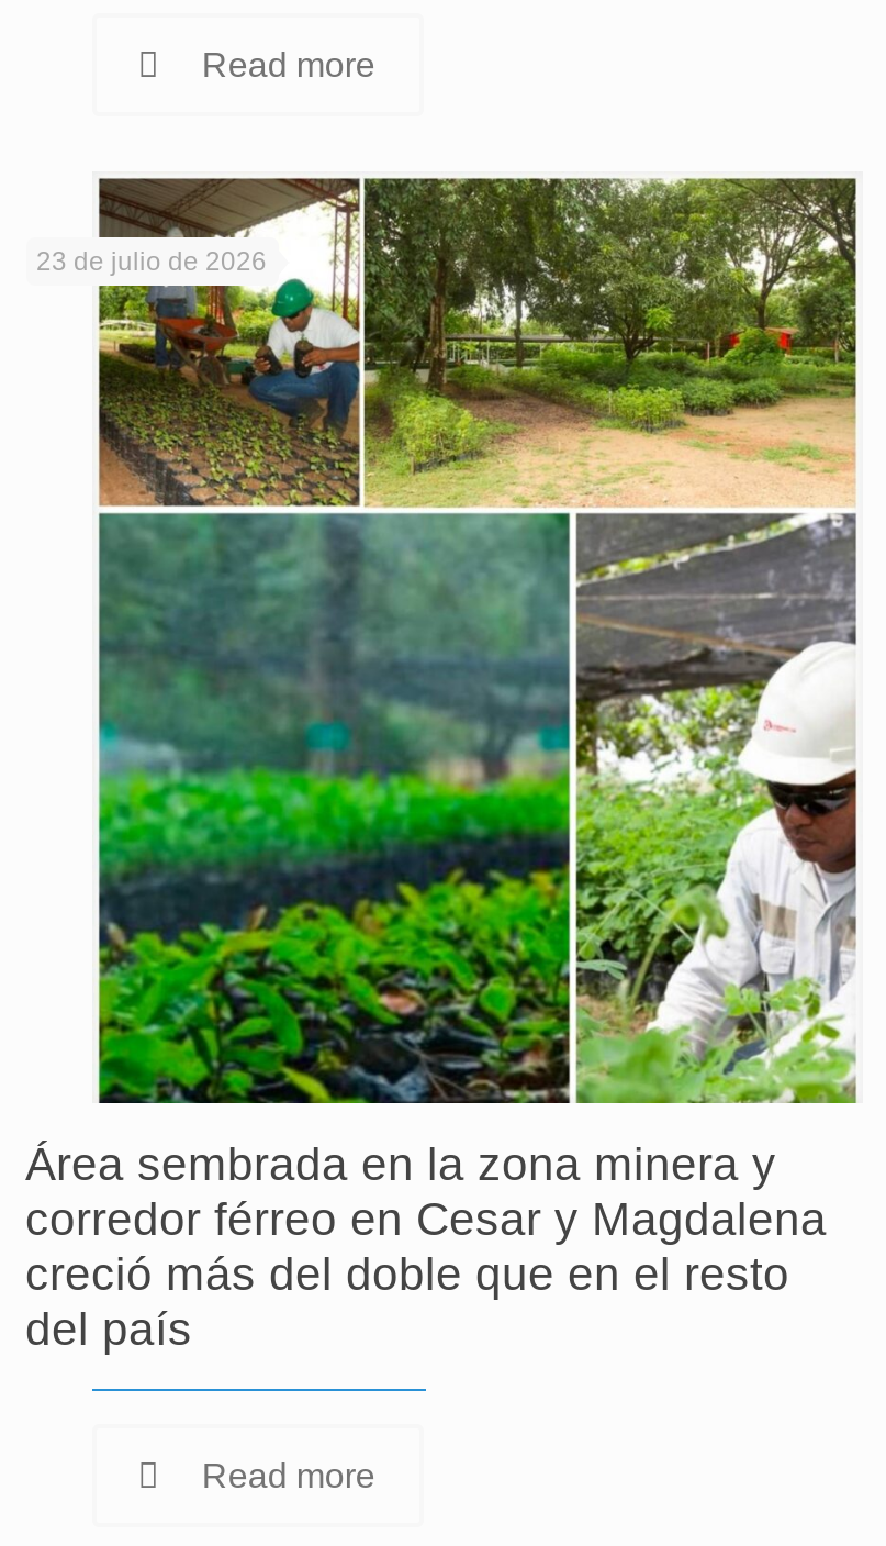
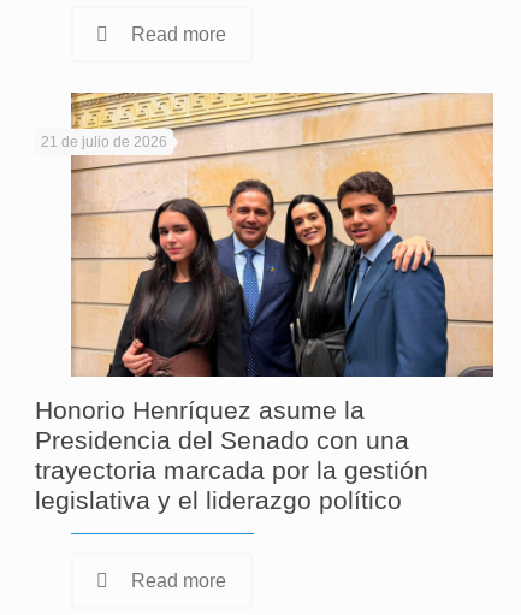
[36,175,863,1106] [image] | 23 de julio de 2026 -> [40,91,495,378] [image] | 21 de julio de 2026
[25,1139,827,1355] Área sembrada en la zona minera y | corredor férreo en Cesar y Magdalena | creció más del doble que en el resto | del país -> [34,396,428,514] Honorio Henríquez asume la | Presidencia del Senado con una | trayectoria marcada por la gestión | legislativa y el liderazgo político

